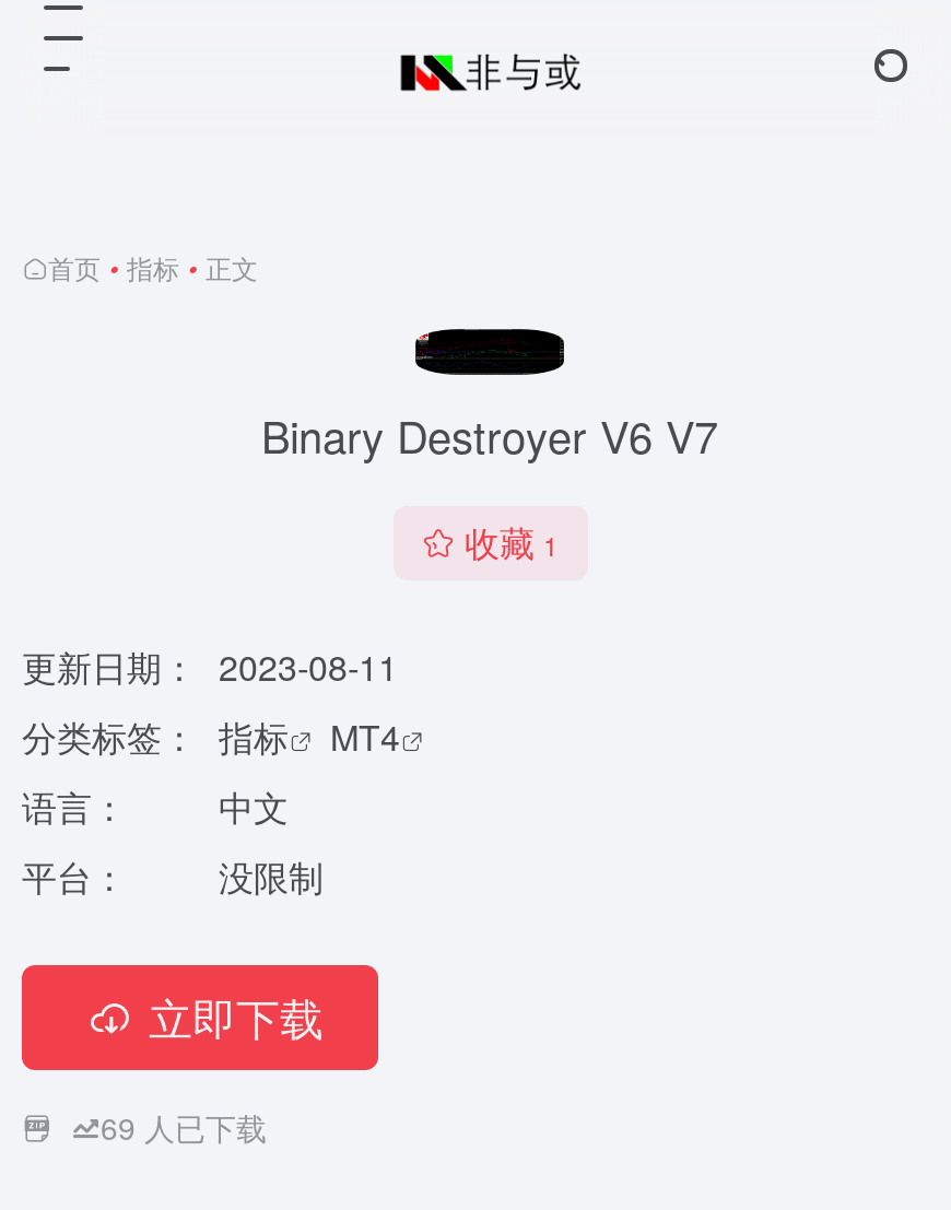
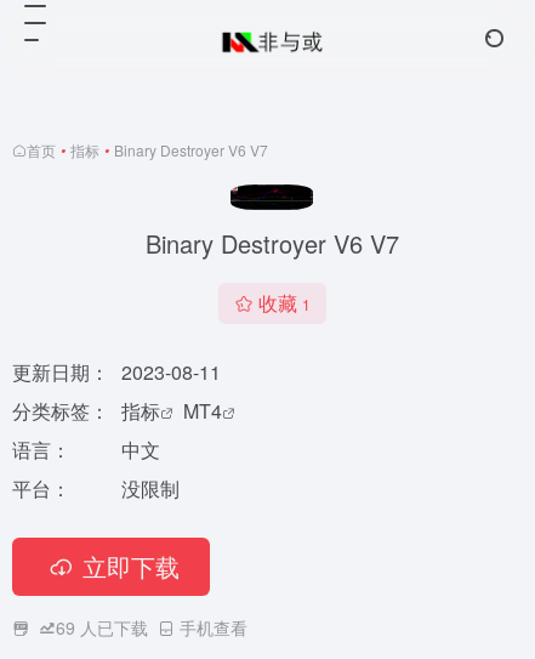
[48,248,258,285] 首页 • 指标 • 正文 -> [27,140,268,160] 首页 • 指标 • Binary Destroyer V6 V7
none -> [175,616,247,640] 手机查看

